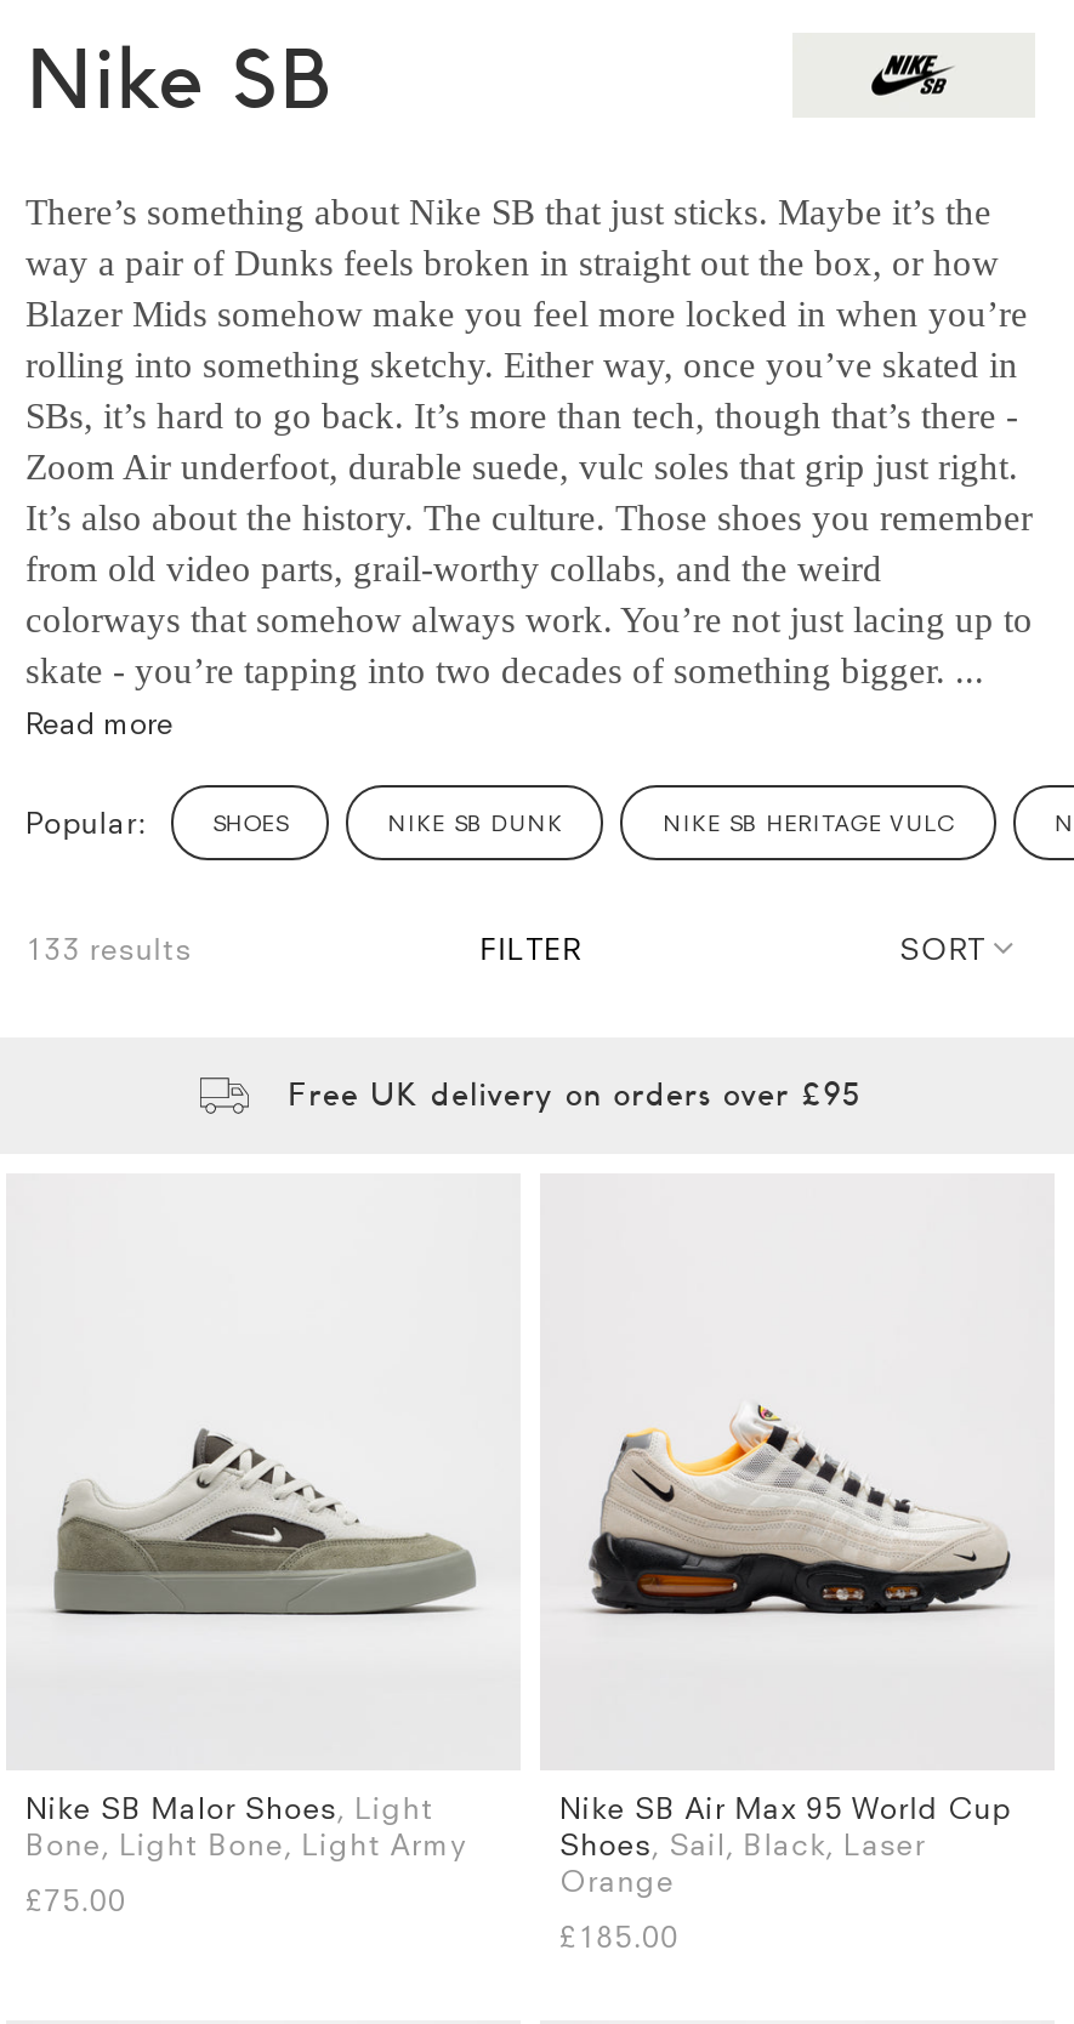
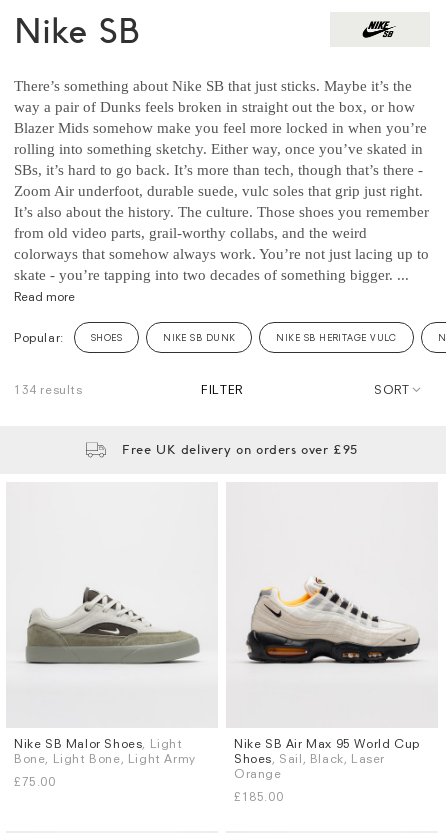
[25,931,192,967] 133 results -> [14,382,83,397] 134 results

